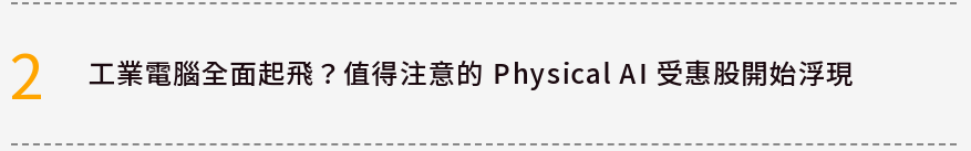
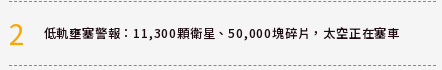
[88,53,855,93] 工業電腦全面起飛？值得注意的 Physical AI 受惠股開始浮現 -> [44,24,400,42] 低軌壅塞警報：11,300顆衛星、50,000塊碎片，太空正在塞車

